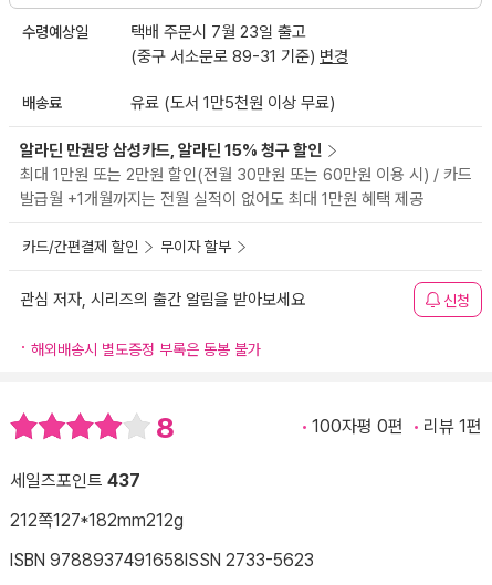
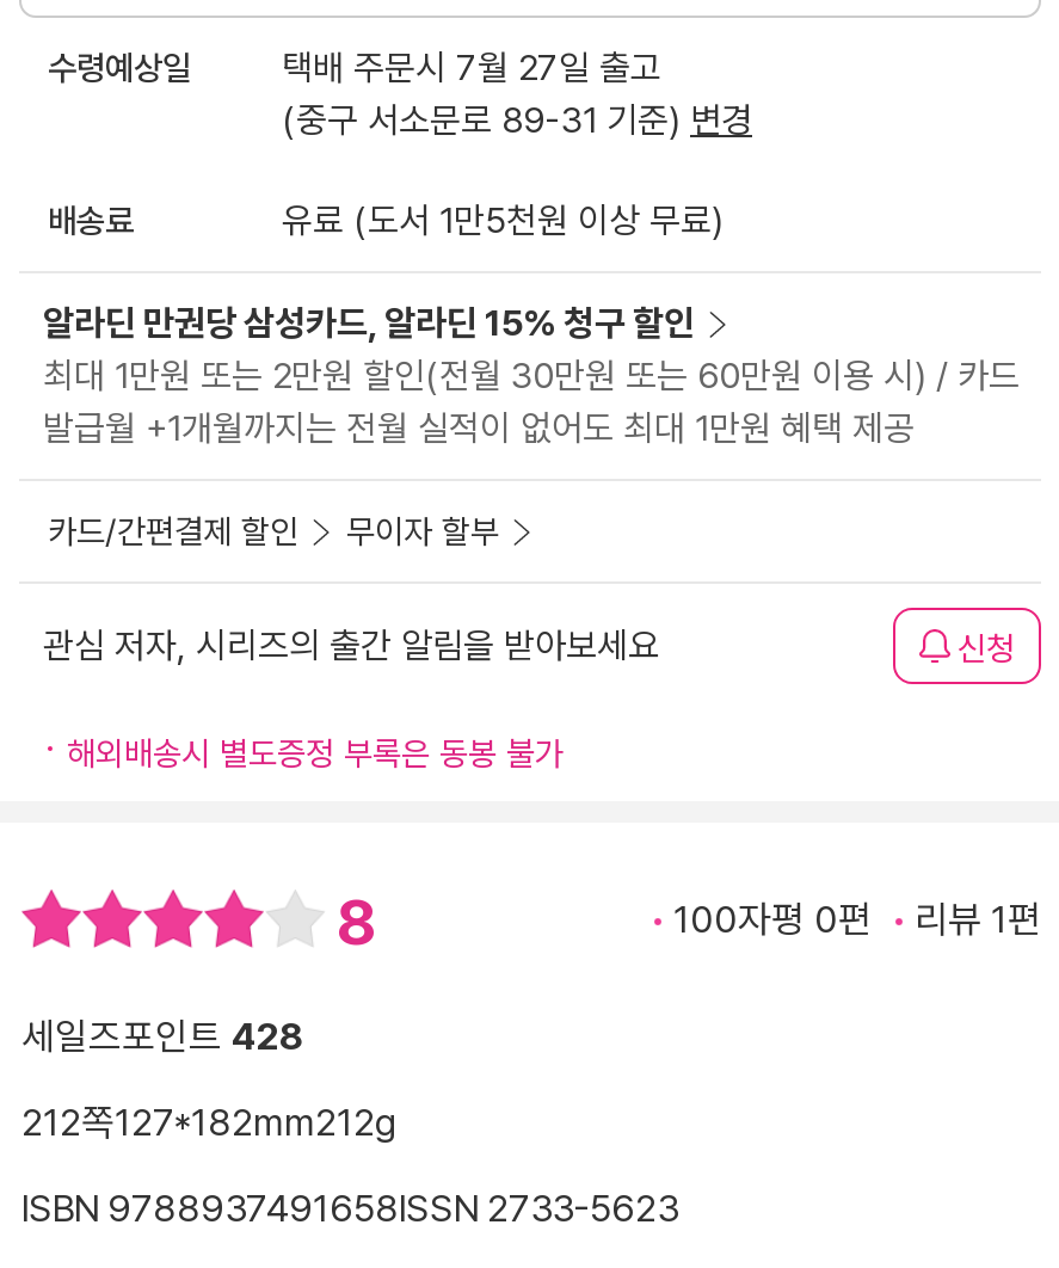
[130,22,306,42] 택배 주문시 7월 23일 출고 -> [282,47,661,90] 택배 주문시 7월 27일 출고
[10,470,140,491] 세일즈포인트 437 -> [21,1013,306,1058] 세일즈포인트 428

